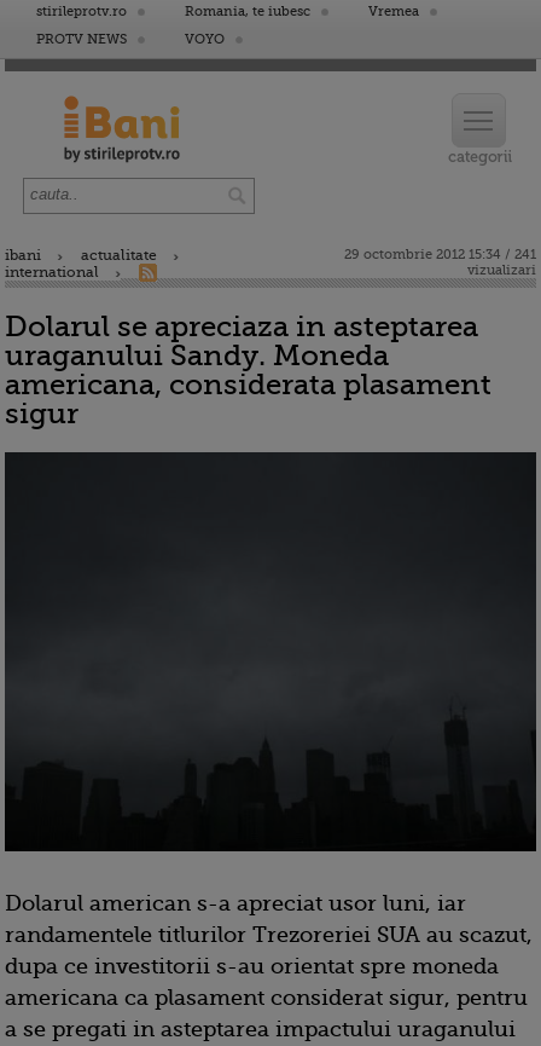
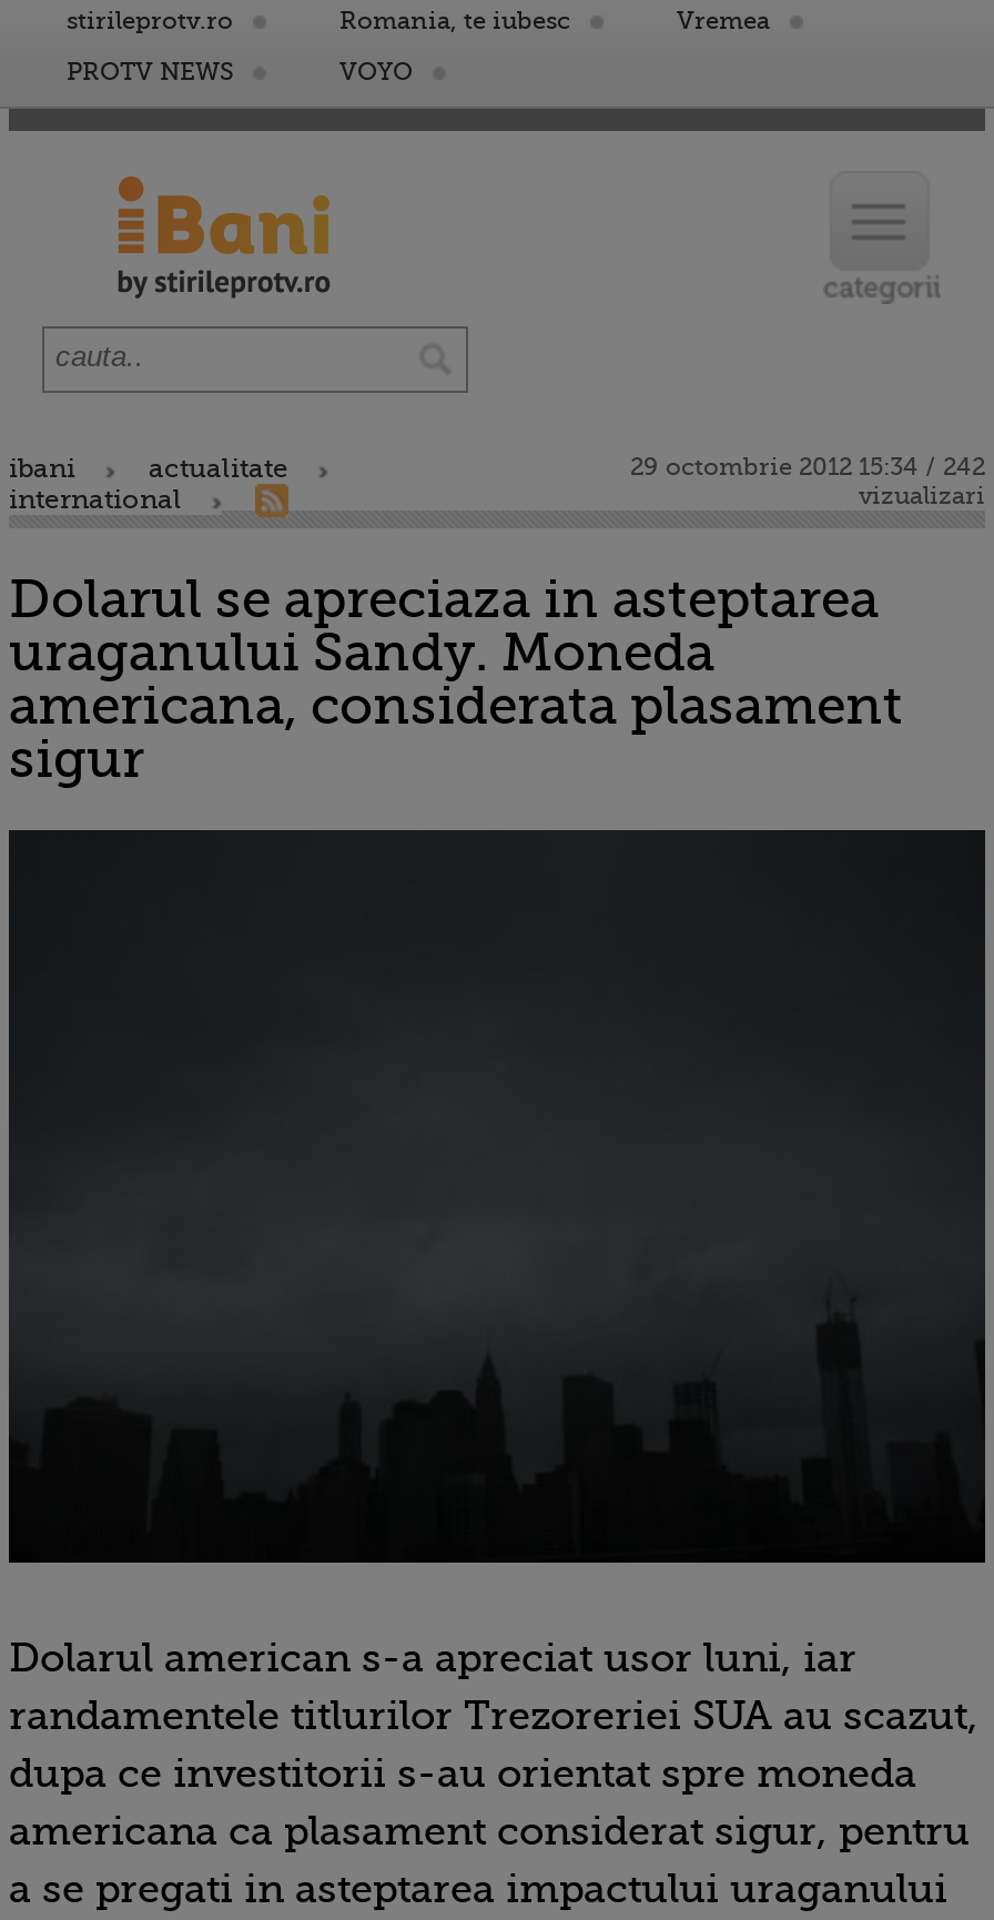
[344,247,536,262] 29 octombrie 2012 15:34 / 241 -> [630,453,985,482] 29 octombrie 2012 15:34 / 242

